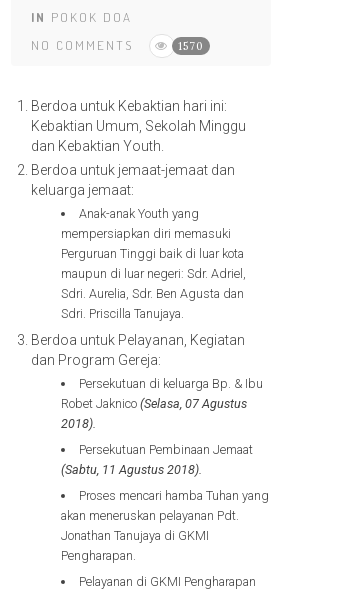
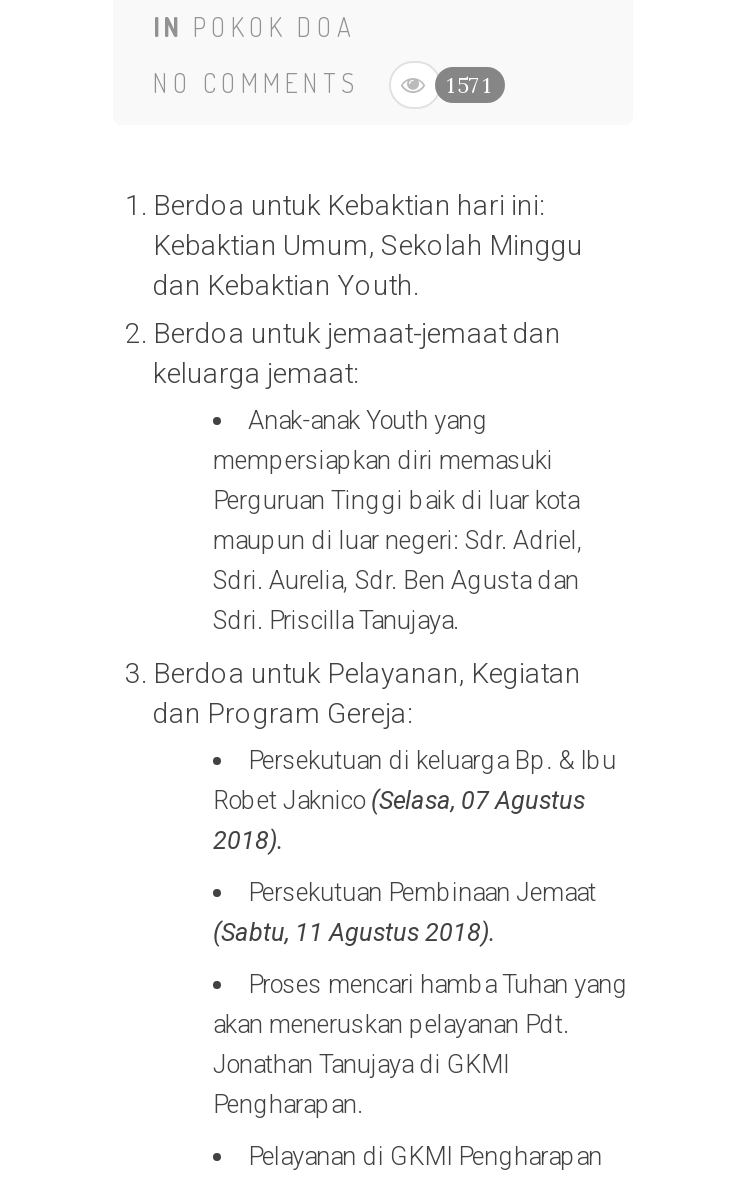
[178,39,204,53] 1570 -> [447,71,493,99] 1571

